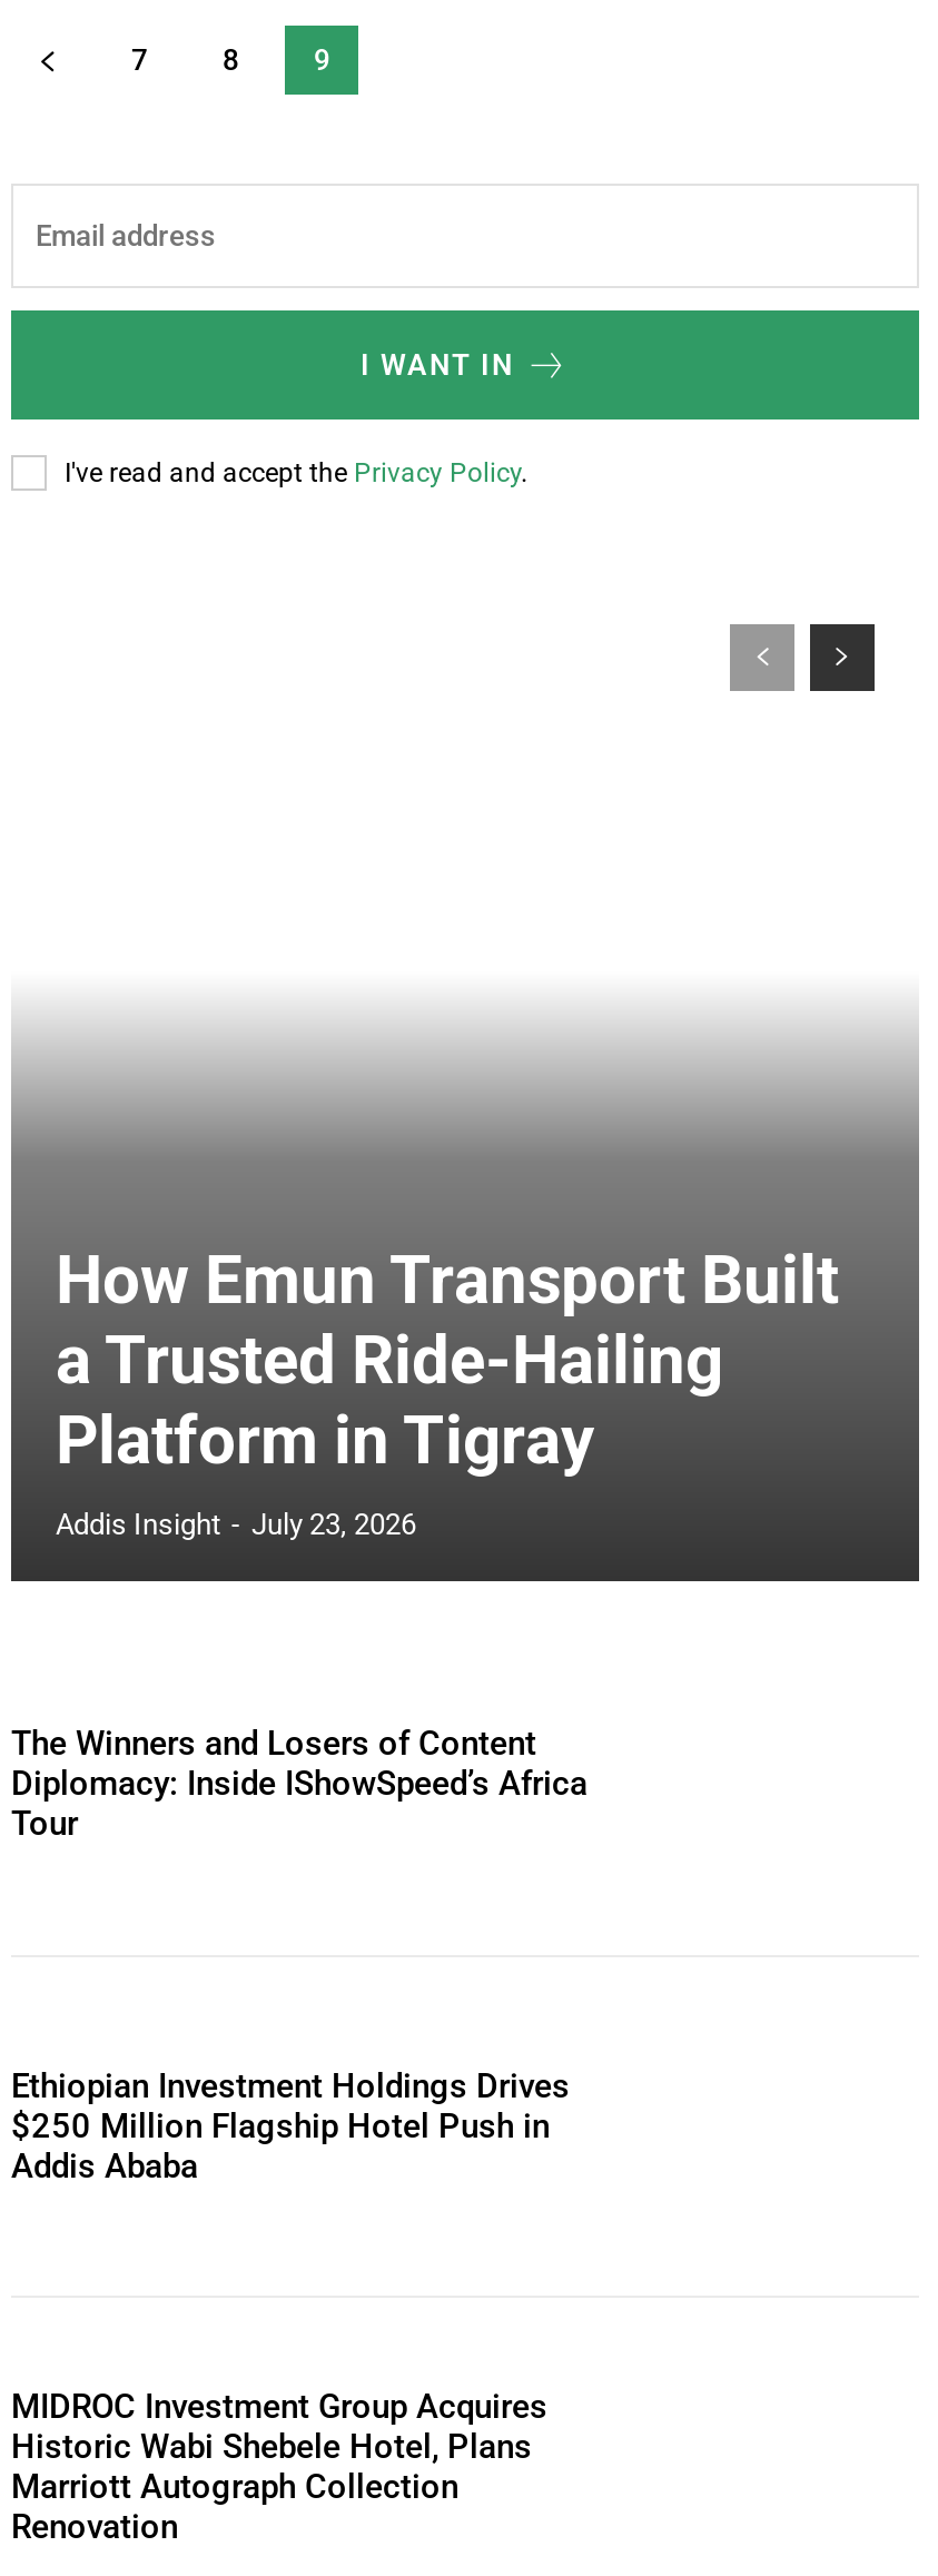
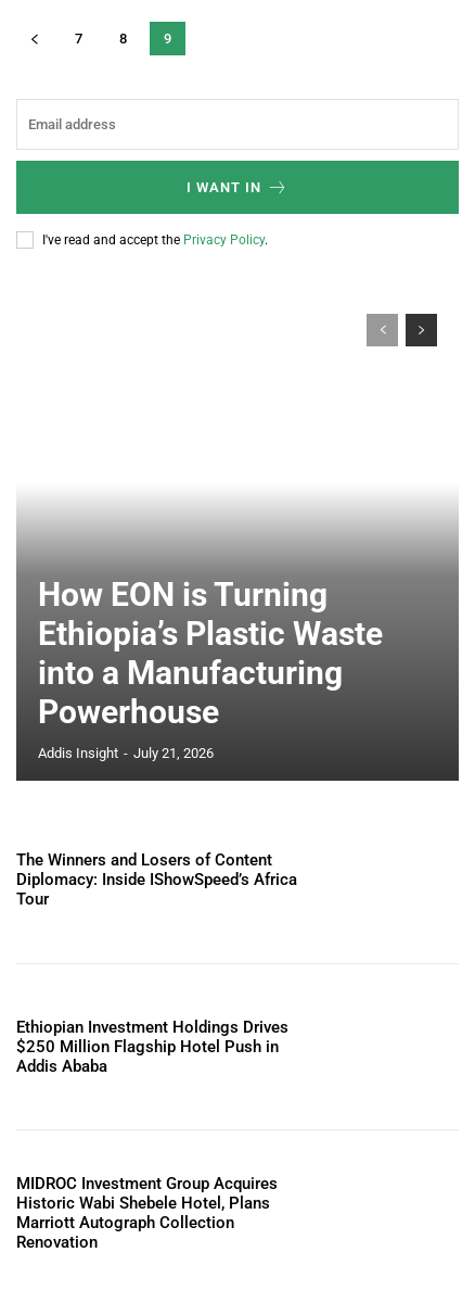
[56,1241,839,1542] How Emun Transport Built | a Trusted Ride-Hailing | Platform in Tigray | Addis Insight - July 23, 2026 -> [38,576,383,761] How EON is Turning | Ethiopia’s Plastic Waste | into a Manufacturing | Powerhouse | Addis Insight - July 21, 2026

